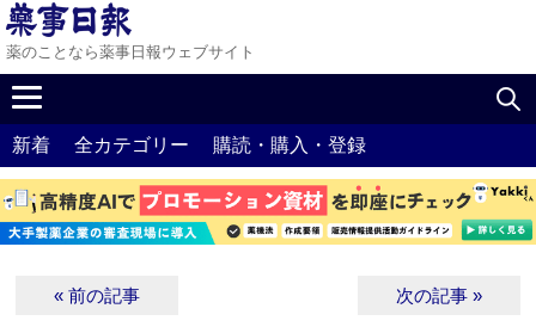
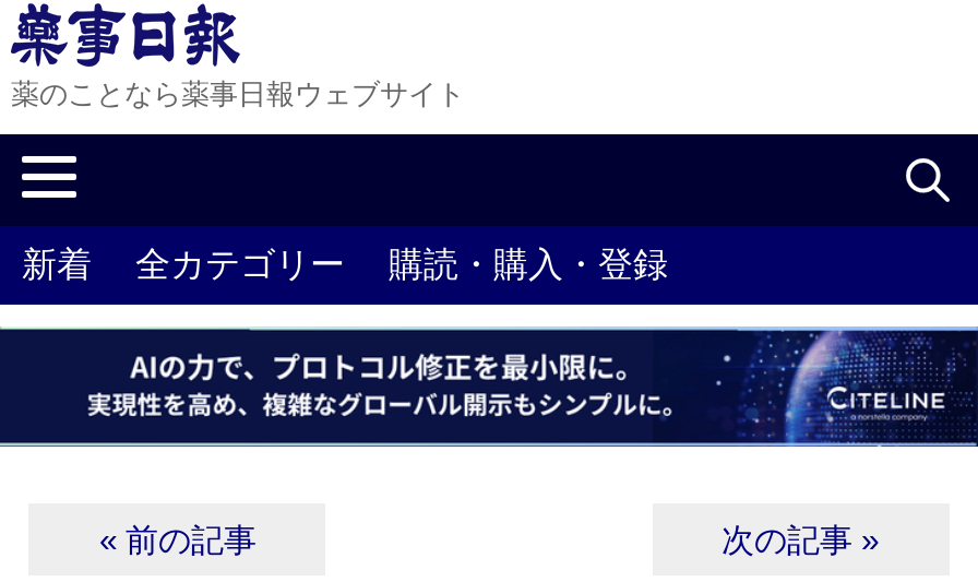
[4,178,532,246] [image] -> [7,324,971,449] [image]

